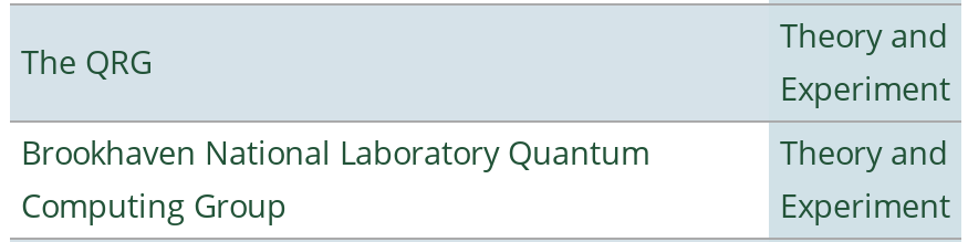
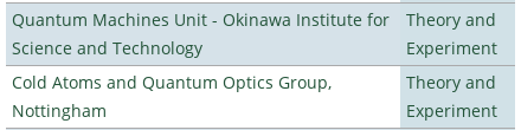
[21,41,152,83] The QRG -> [12,8,390,59] Quantum Machines Unit - Okinawa Institute for | Science and Technology
[21,131,649,227] Brookhaven National Laboratory Quantum | Computing Group -> [12,71,332,122] Cold Atoms and Quantum Optics Group, | Nottingham

